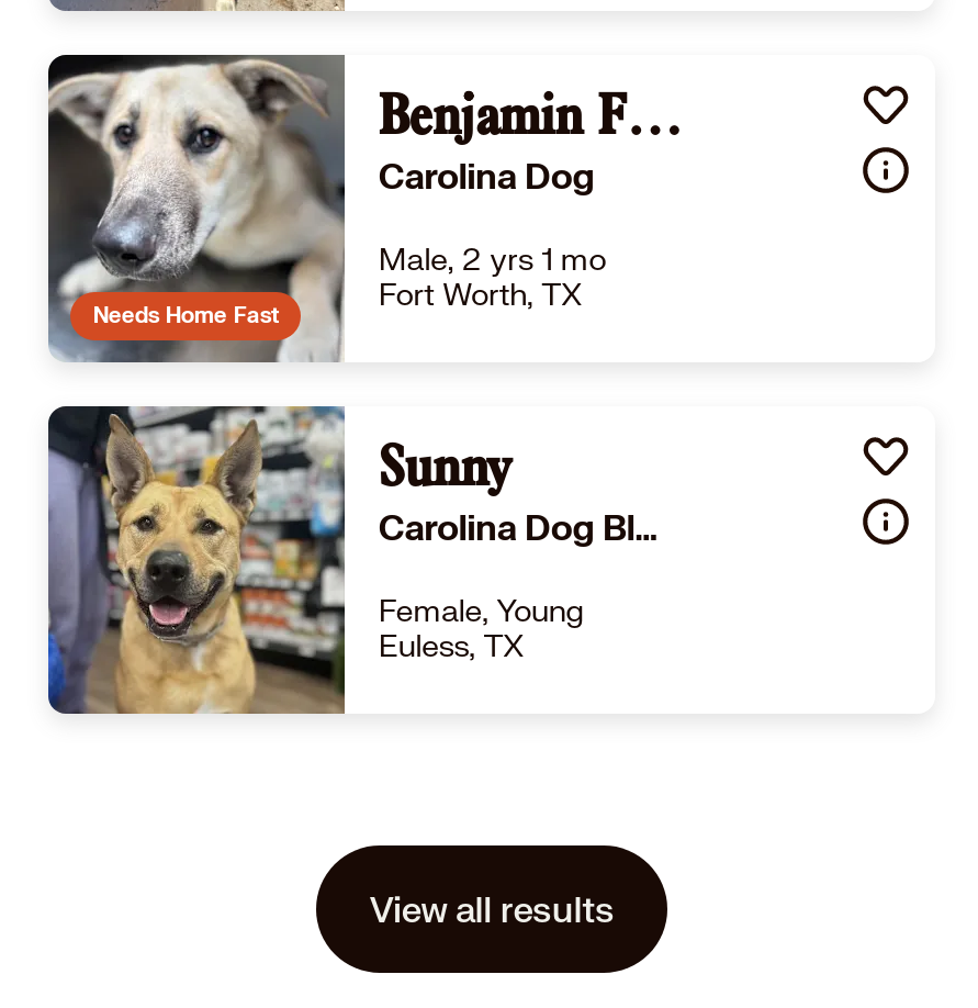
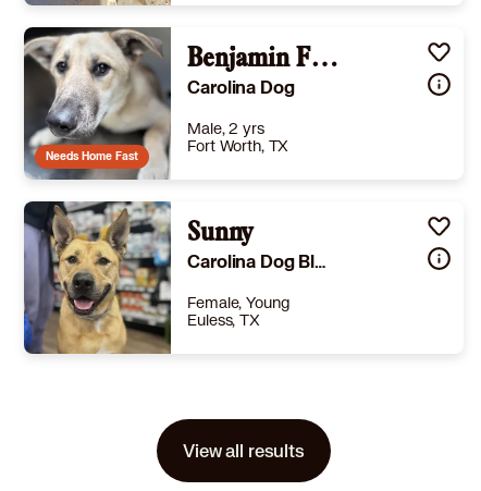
[378,239,606,276] Male, 2 yrs 1 mo -> [188,119,264,137] Male, 2 yrs

